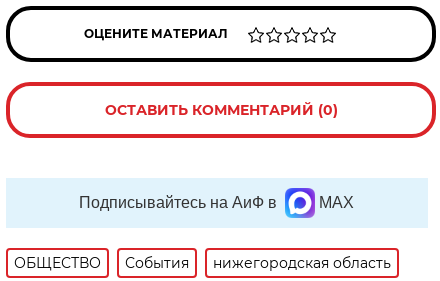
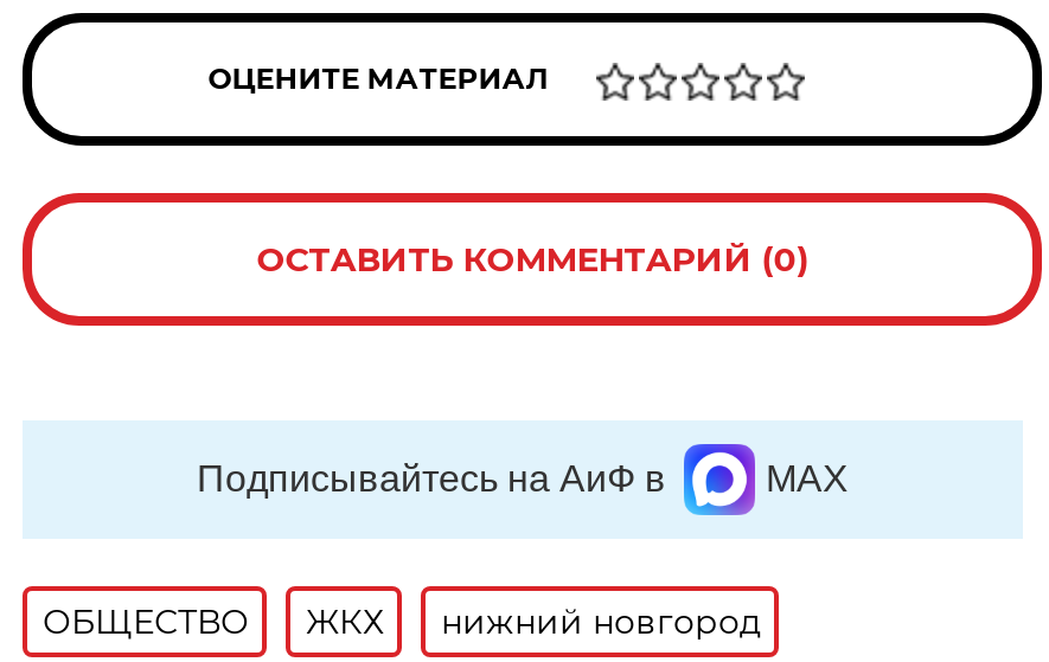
[125,254,391,272] События | нижегородская область -> [306,600,761,643] ЖКХ | нижний новгород

